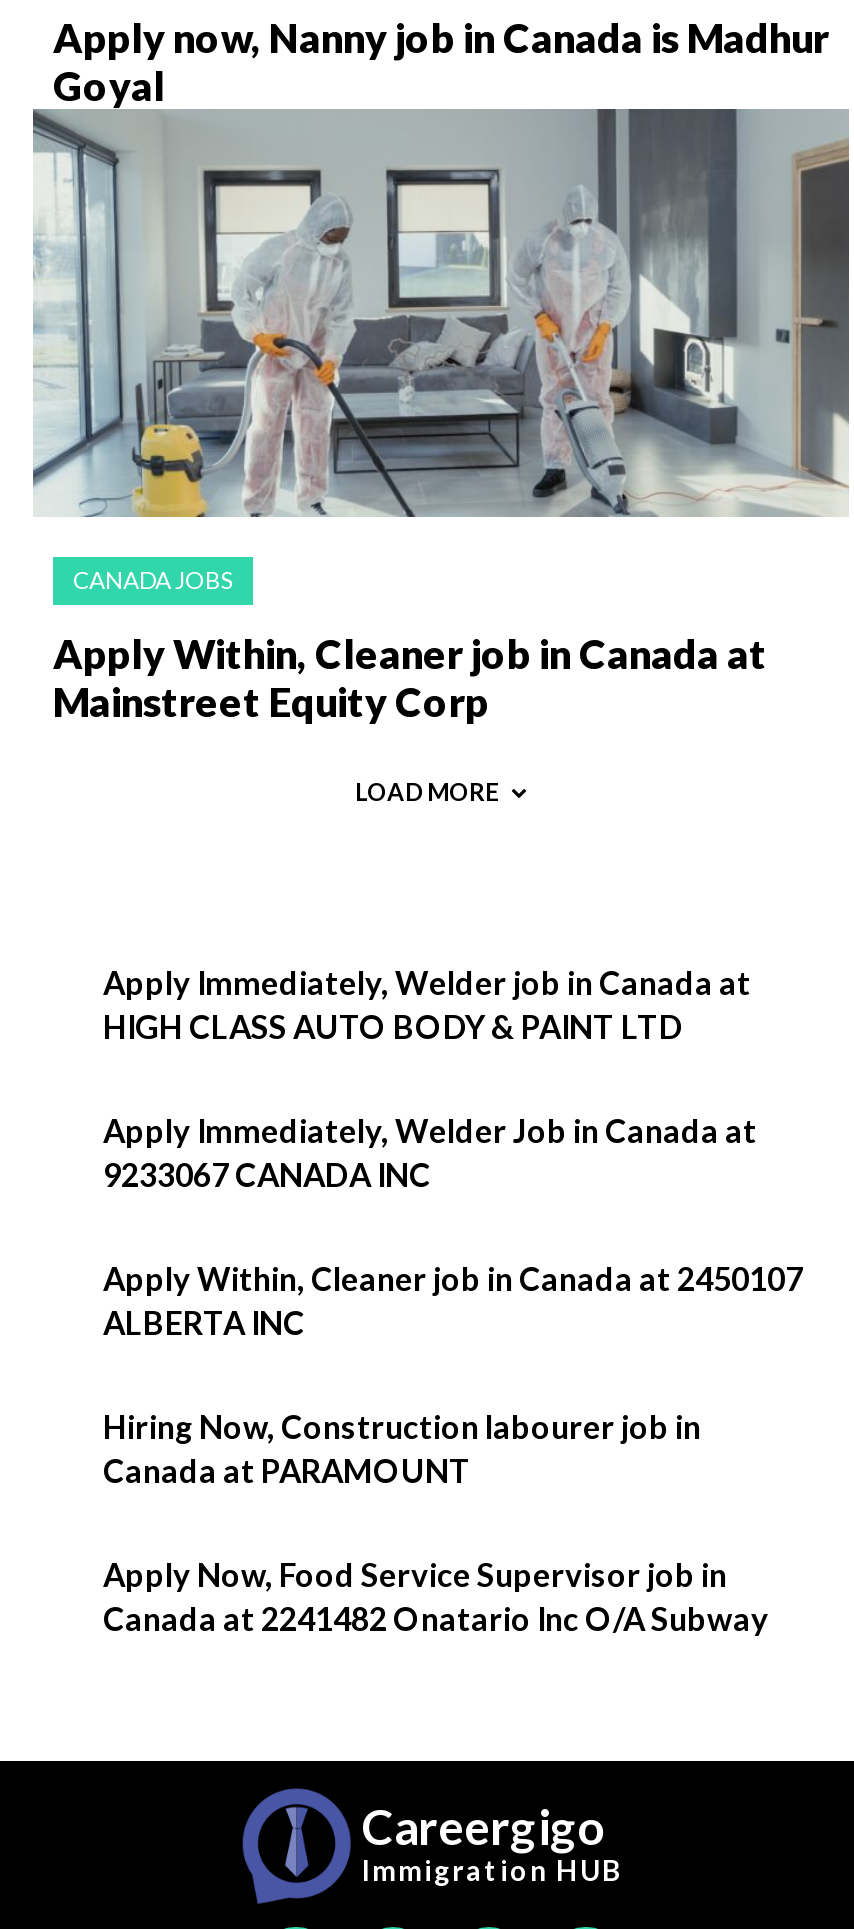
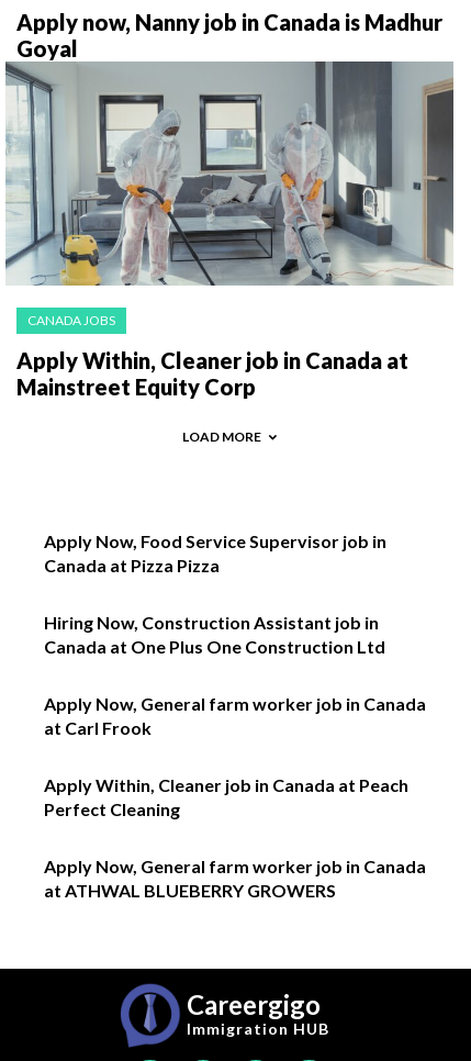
[103,964,803,1490] Apply Immediately, Welder job in Canada at | HIGH CLASS AUTO BODY & PAINT LTD | Apply Immediately, Welder Job in Canada at | 9233067 CANADA INC | Apply Within, Cleaner job in Canada at 2450107 | ALBERTA INC | Hiring Now, Construction labourer job in | Canada at PARAMOUNT -> none
moved [103,1556,727,1594] -> [44,531,386,552]: Apply Now, Food Service Supervisor job in
[103,1600,769,1638] Canada at 2241482 Onatario Inc O/A Subway -> [44,555,426,901] Canada at Pizza Pizza | Hiring Now, Construction Assistant job in | Canada at One Plus One Construction Ltd | Apply Now, General farm worker job in Canada | at Carl Frook | Apply Within, Cleaner job in Canada at Peach | Perfect Cleaning | Apply Now, General farm worker job in Canada | at ATHWAL BLUEBERRY GROWERS

